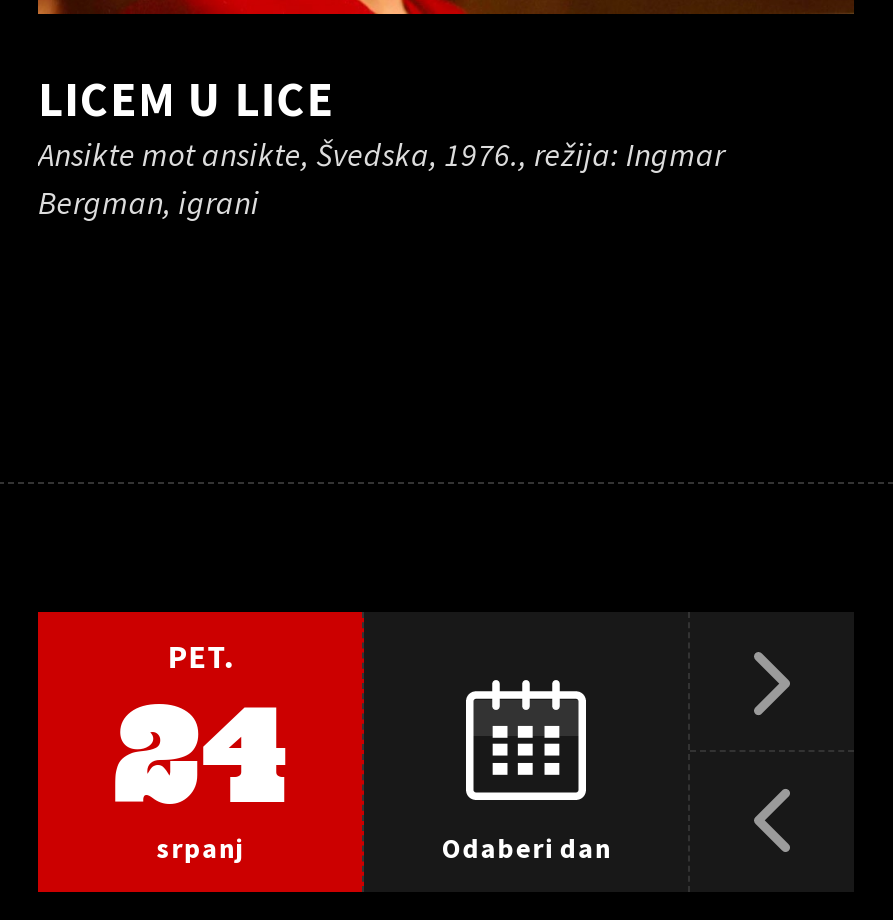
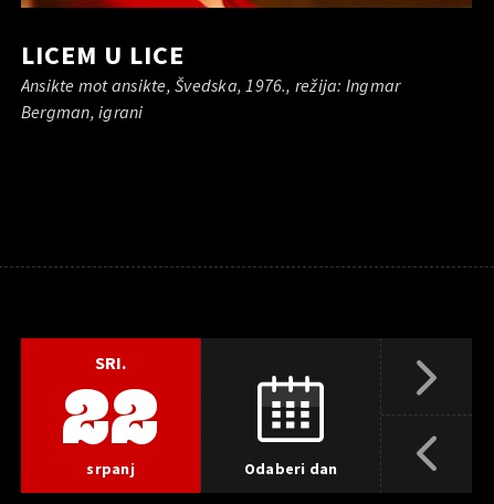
[113,636,287,832] PET. | 24 -> [62,351,159,460] SRI. | 22

